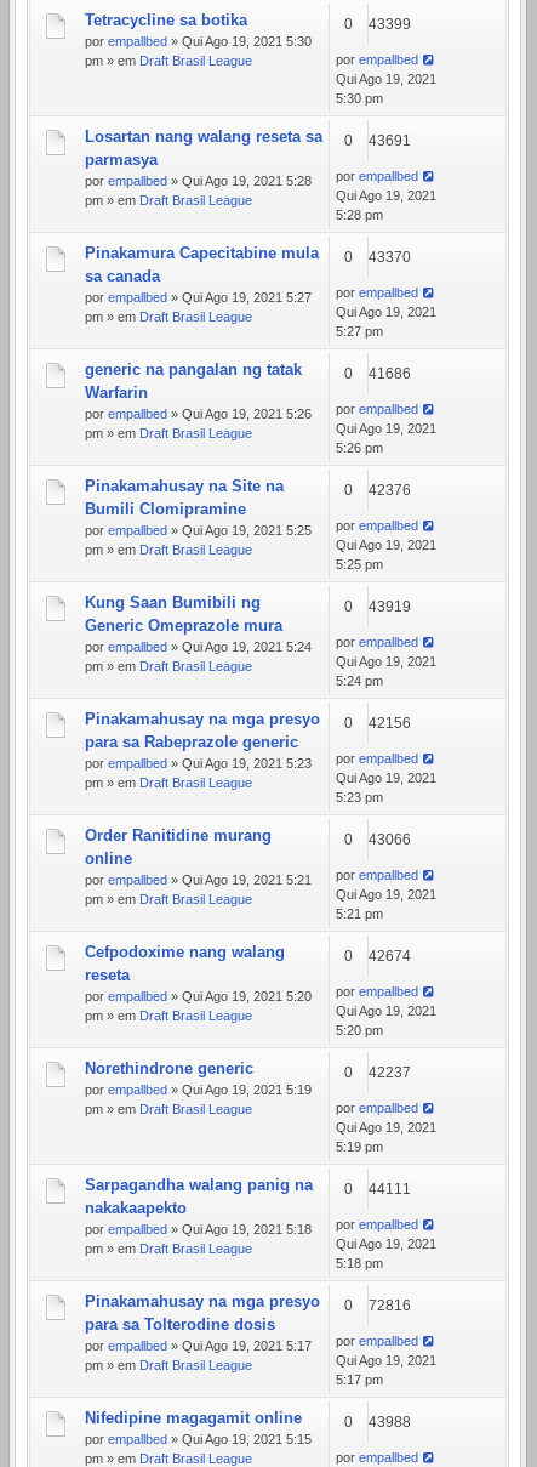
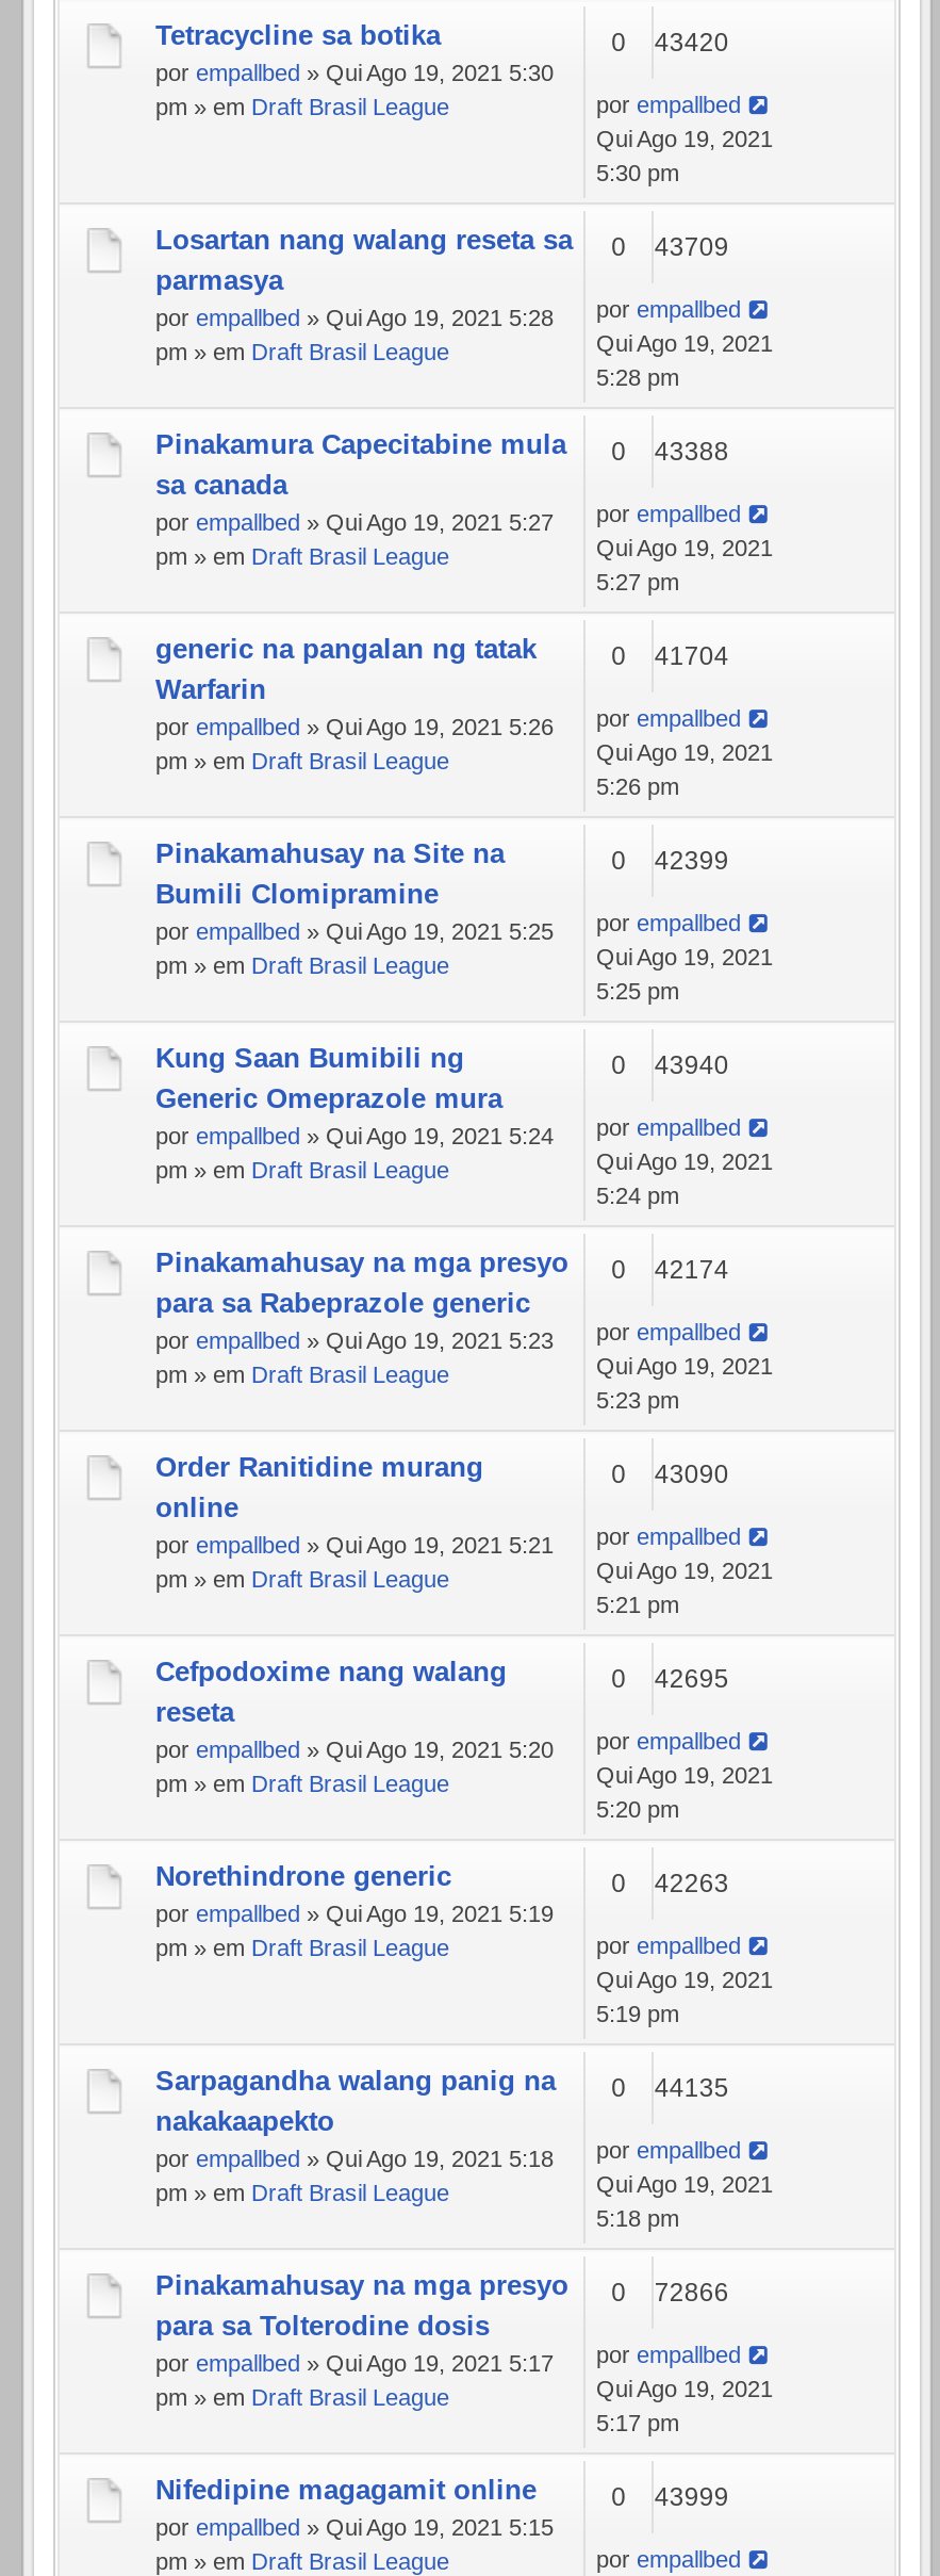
[345,15,411,32] 0 43399 -> [611,27,729,57] 0 43420
[85,127,411,149] Losartan nang walang reseta sa 0 43691 -> [155,223,729,261] Losartan nang walang reseta sa 0 43709
[85,244,411,265] Pinakamura Capecitabine mula 0 43370 -> [155,428,729,466] Pinakamura Capecitabine mula 0 43388
[345,365,411,382] 0 41686 -> [611,641,729,671] 0 41704
[345,481,411,498] 0 42376 -> [611,845,729,875] 0 42399
[345,598,411,615] 0 43919 -> [611,1050,729,1080] 0 43940
[85,709,411,731] Pinakamahusay na mga presyo 0 42156 -> [155,1246,729,1284] Pinakamahusay na mga presyo 0 42174
[345,831,411,848] 0 43066 -> [611,1459,729,1489] 0 43090
[345,947,411,964] 0 42674 -> [611,1663,729,1693] 0 42695
[345,1064,411,1081] 0 42237 -> [611,1868,729,1898] 0 42263
[85,1175,411,1197] Sarpagandha walang panig na 0 44111 -> [155,2064,729,2102] Sarpagandha walang panig na 0 44135
[85,1292,411,1314] Pinakamahusay na mga presyo 0 72816 -> [155,2269,729,2307] Pinakamahusay na mga presyo 0 72866
[345,1413,411,1430] 0 43988 -> [611,2482,729,2511] 0 43999

